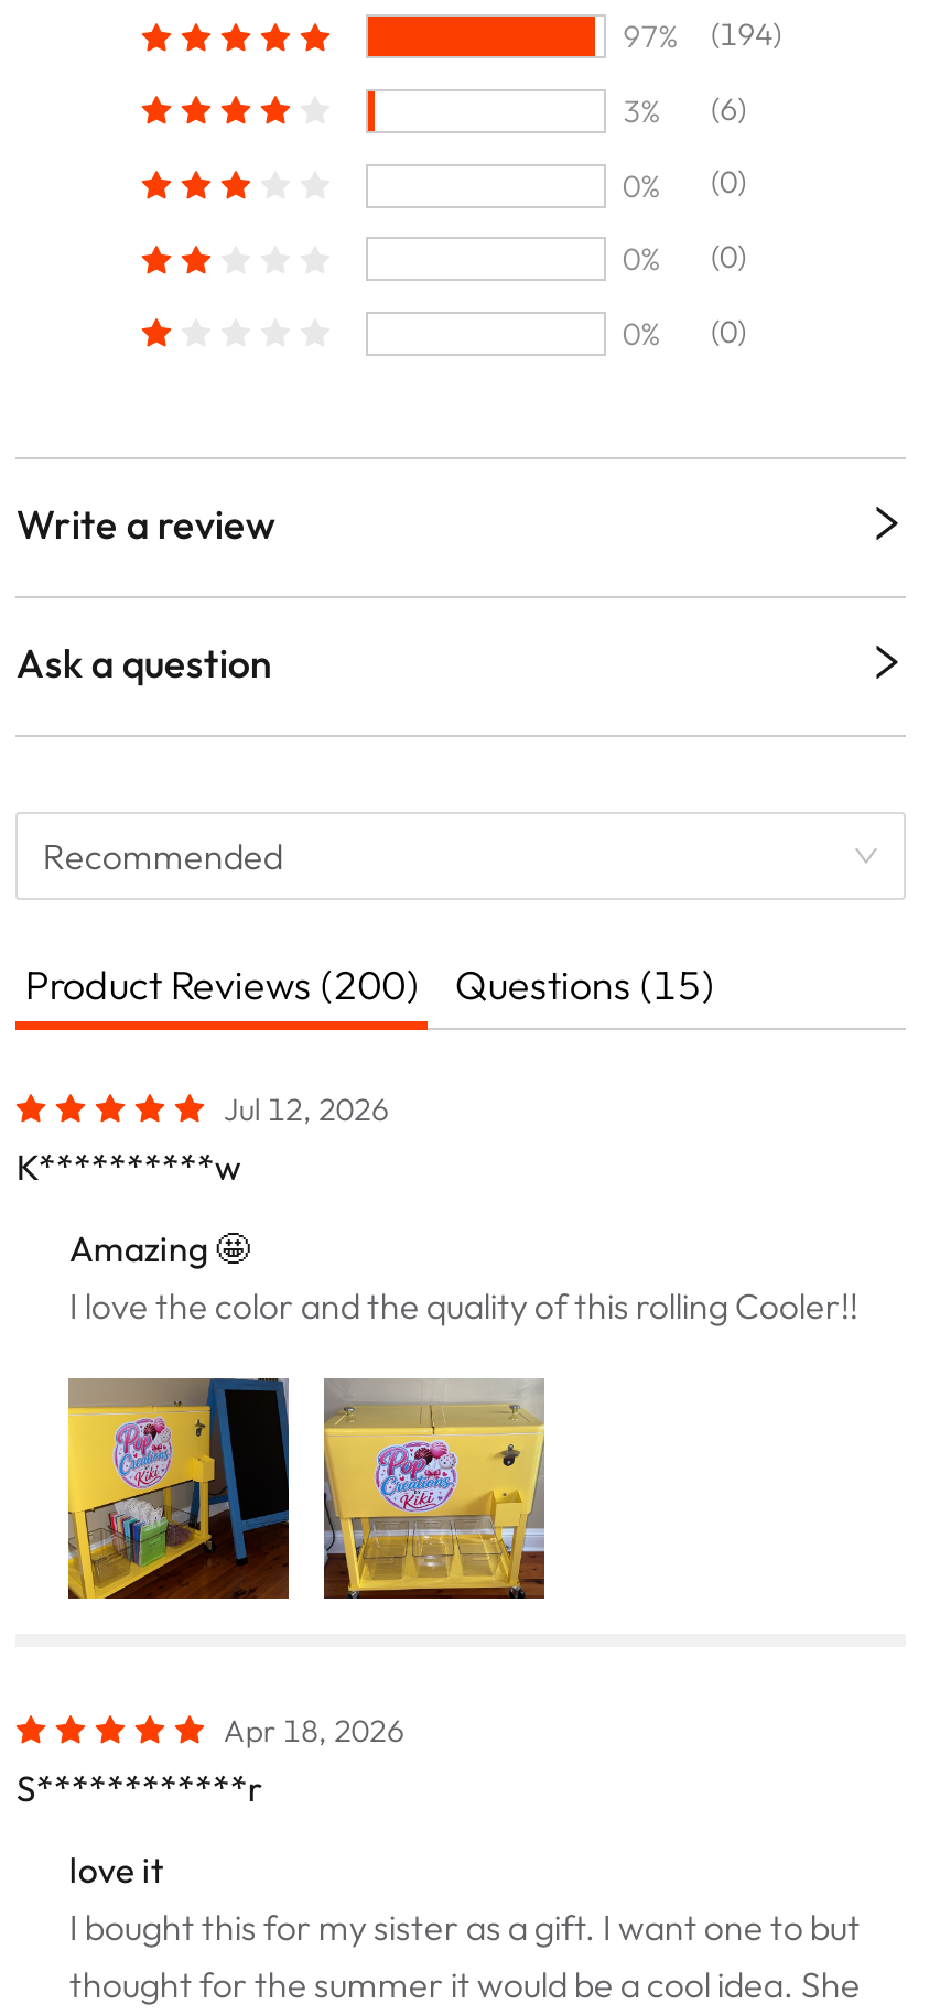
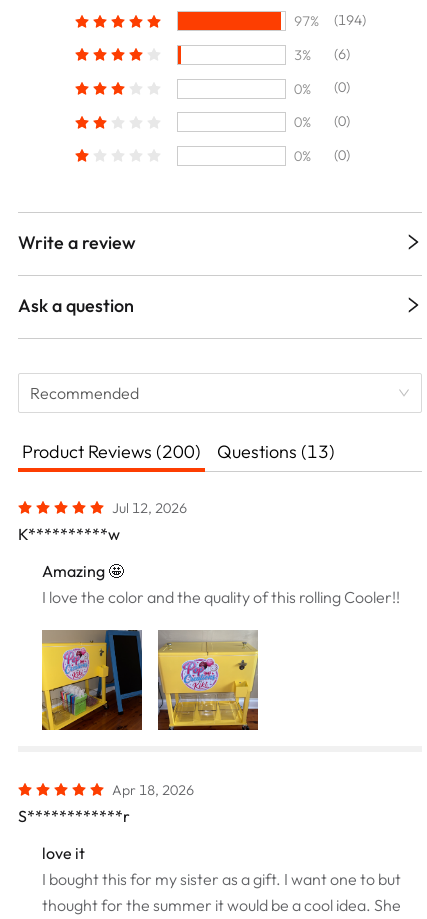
[25,960,715,1010] Product Reviews (200) Questions (15) -> [22,440,335,463] Product Reviews (200) Questions (13)

